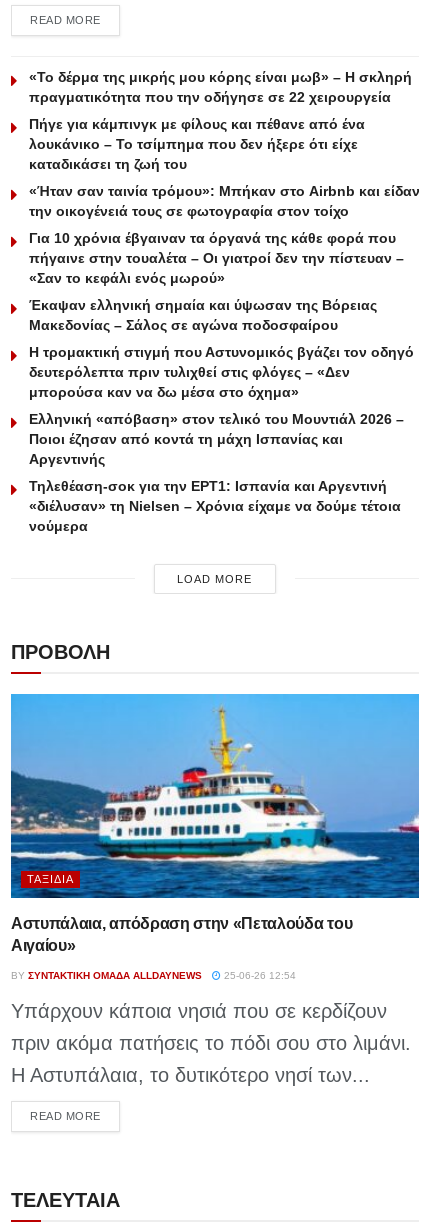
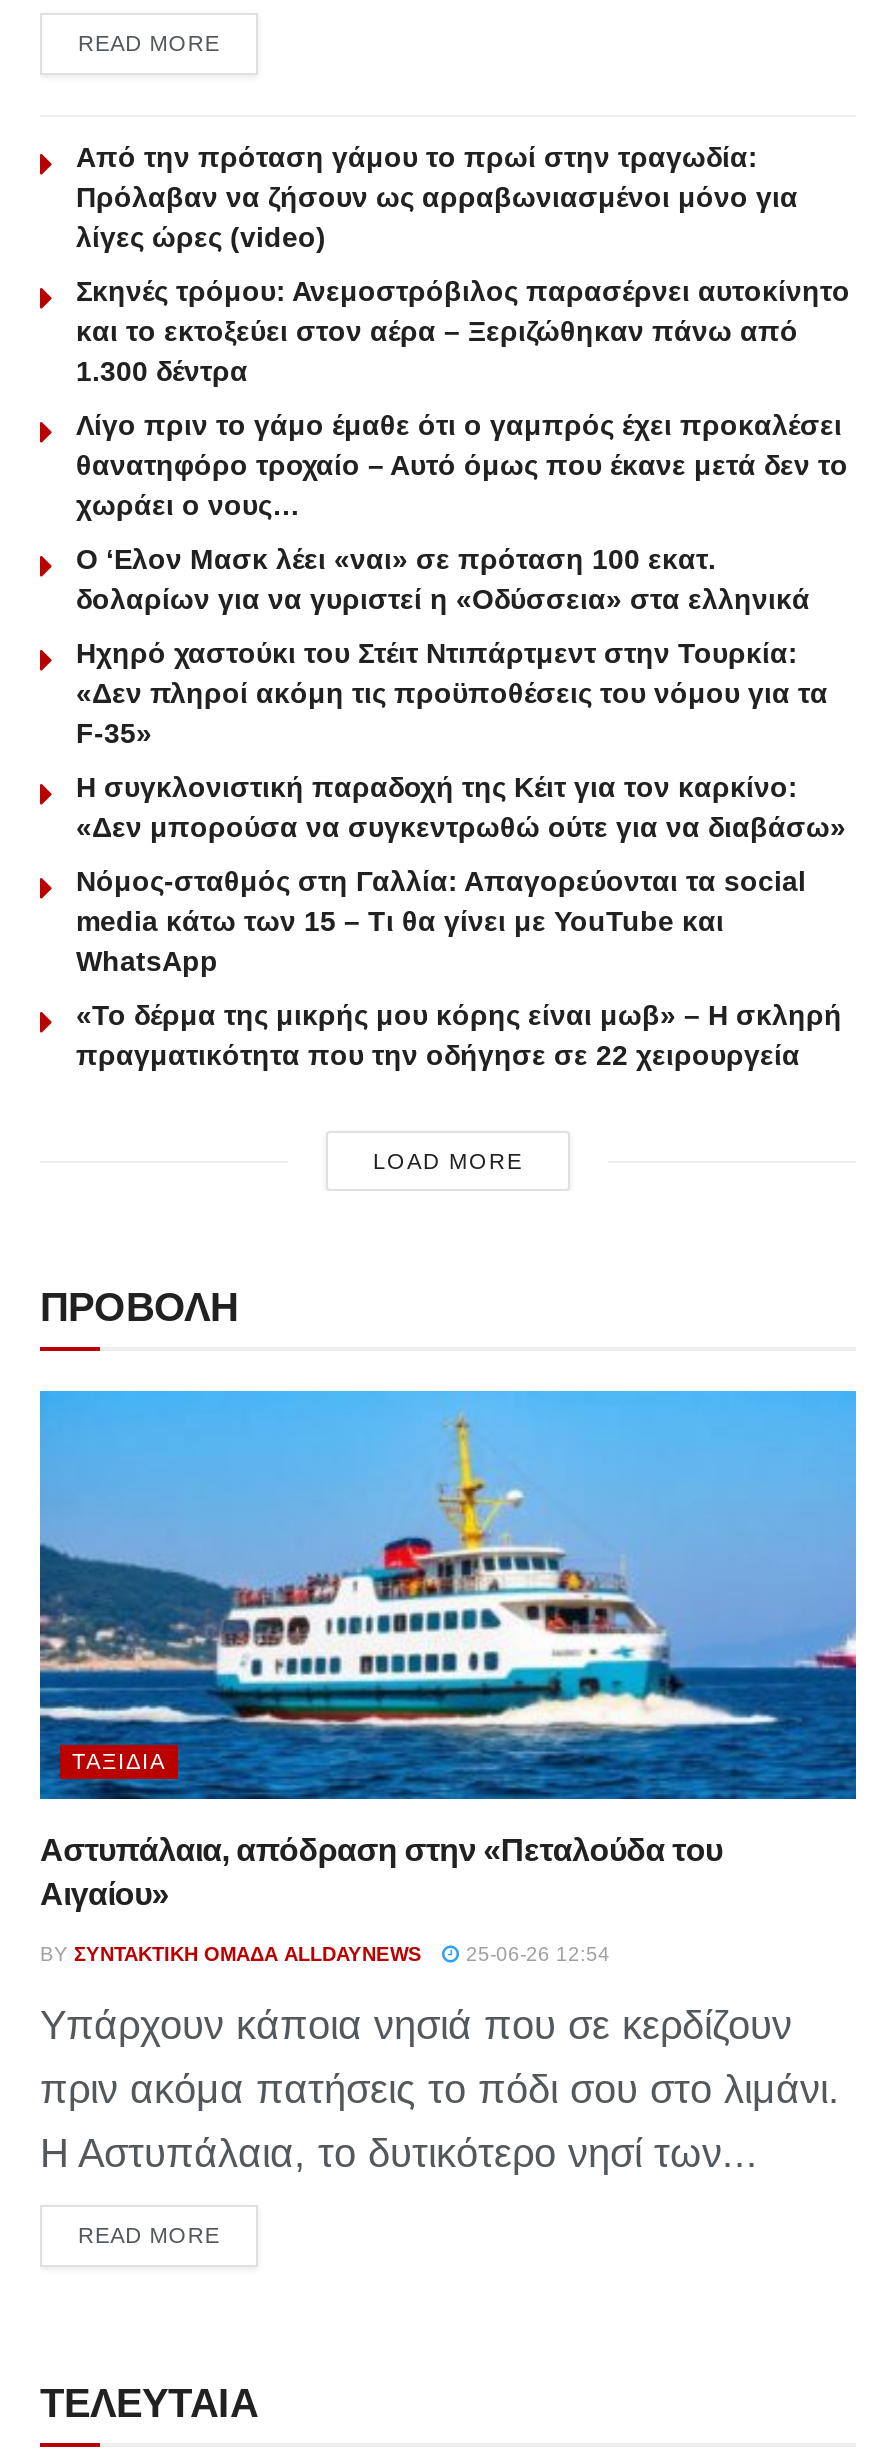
none -> [76,142,850,978] Από την πρόταση γάμου το πρωί στην τραγωδία: | Πρόλαβαν να ζήσουν ως αρραβωνιασμένοι μόνο για | λίγες ώρες (video) | Σκηνές τρόμου: Ανεμοστρόβιλος παρασέρνει αυτοκίνητο | και το εκτοξεύει στον αέρα – Ξεριζώθηκαν πάνω από | 1.300 δέντρα | Λίγο πριν το γάμο έμαθε ότι ο γαμπρός έχει προκαλέσει | θανατηφόρο τροχαίο – Αυτό όμως που έκανε μετά δεν το | χωράει ο νους… | Ο ‘Ελον Μασκ λέει «ναι» σε πρόταση 100 εκατ. | δολαρίων για να γυριστεί η «Οδύσσεια» στα ελληνικά | Ηχηρό χαστούκι του Στέιτ Ντιπάρτμεντ στην Τουρκία: | «Δεν πληροί ακόμη τις προϋποθέσεις του νόμου για τα | F-35» | Η συγκλονιστική παραδοχή της Κέιτ για τον καρκίνο: | «Δεν μπορούσα να συγκεντρωθώ ούτε για να διαβάσω» | Νόμος-σταθμός στη Γαλλία: Απαγορεύονται τα social | media κάτω των 15 – Τι θα γίνει με YouTube και | WhatsApp
moved [29,69,412,105] -> [76,1000,842,1072]: «Το δέρμα της μικρής μου κόρης είναι μωβ» – Η σκληρή | πραγματικότητα που την οδήγησε σε 22 χειρουργεία
[29,116,420,534] Πήγε για κάμπινγκ με φίλους και πέθανε από ένα | λουκάνικο – Το τσίμπημα που δεν ήξερε ότι είχε | καταδικάσει τη ζωή του | «Ήταν σαν ταινία τρόμου»: Μπήκαν στο Airbnb και είδαν | την οικογένειά τους σε φωτογραφία στον τοίχο | Για 10 χρόνια έβγαιναν τα όργανά της κάθε φορά που | πήγαινε στην τουαλέτα – Οι γιατροί δεν την πίστευαν – | «Σαν το κεφάλι ενός μωρού» | Έκαψαν ελληνική σημαία και ύψωσαν της Βόρειας | Μακεδονίας – Σάλος σε αγώνα ποδοσφαίρου | Η τρομακτική στιγμή που Αστυνομικός βγάζει τον οδηγό | δευτερόλεπτα πριν τυλιχθεί στις φλόγες – «Δεν | μπορούσα καν να δω μέσα στο όχημα» | Ελληνική «απόβαση» στον τελικό του Μουντιάλ 2026 – | Ποιοι έζησαν από κοντά τη μάχη Ισπανίας και | Αργεντινής | Τηλεθέαση-σοκ για την ΕΡΤ1: Ισπανία και Αργεντινή | «διέλυσαν» τη Nielsen – Χρόνια είχαμε να δούμε τέτοια | νούμερα -> none

